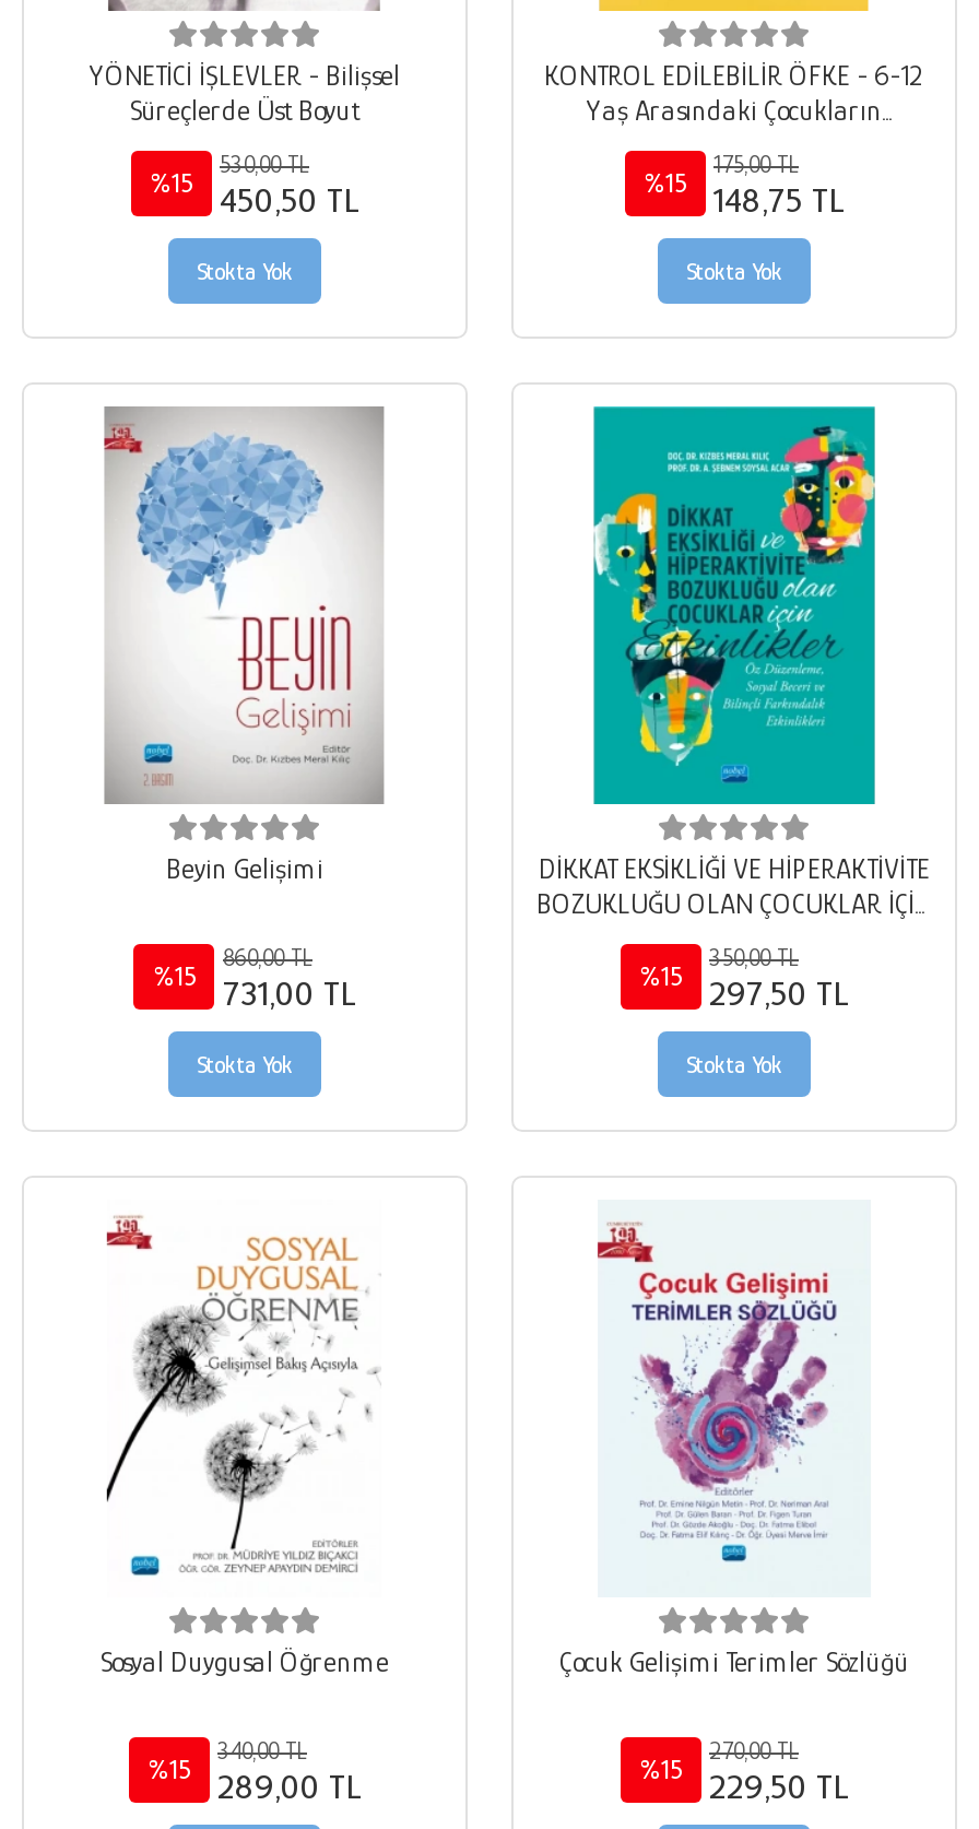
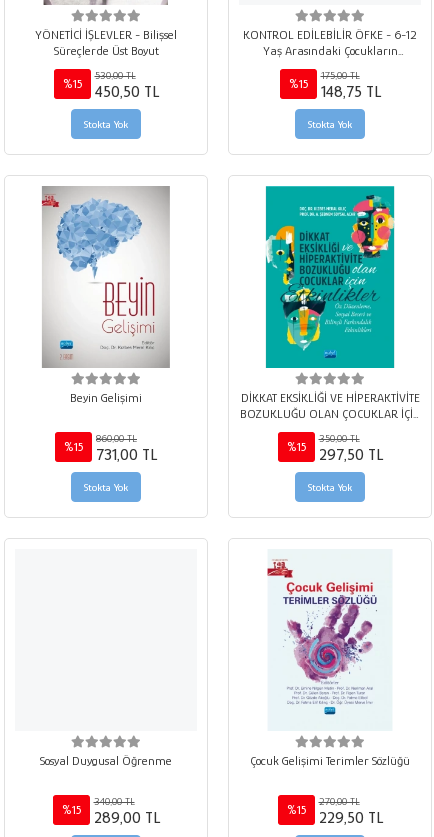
[105,1215,378,1578] [image] -> none

